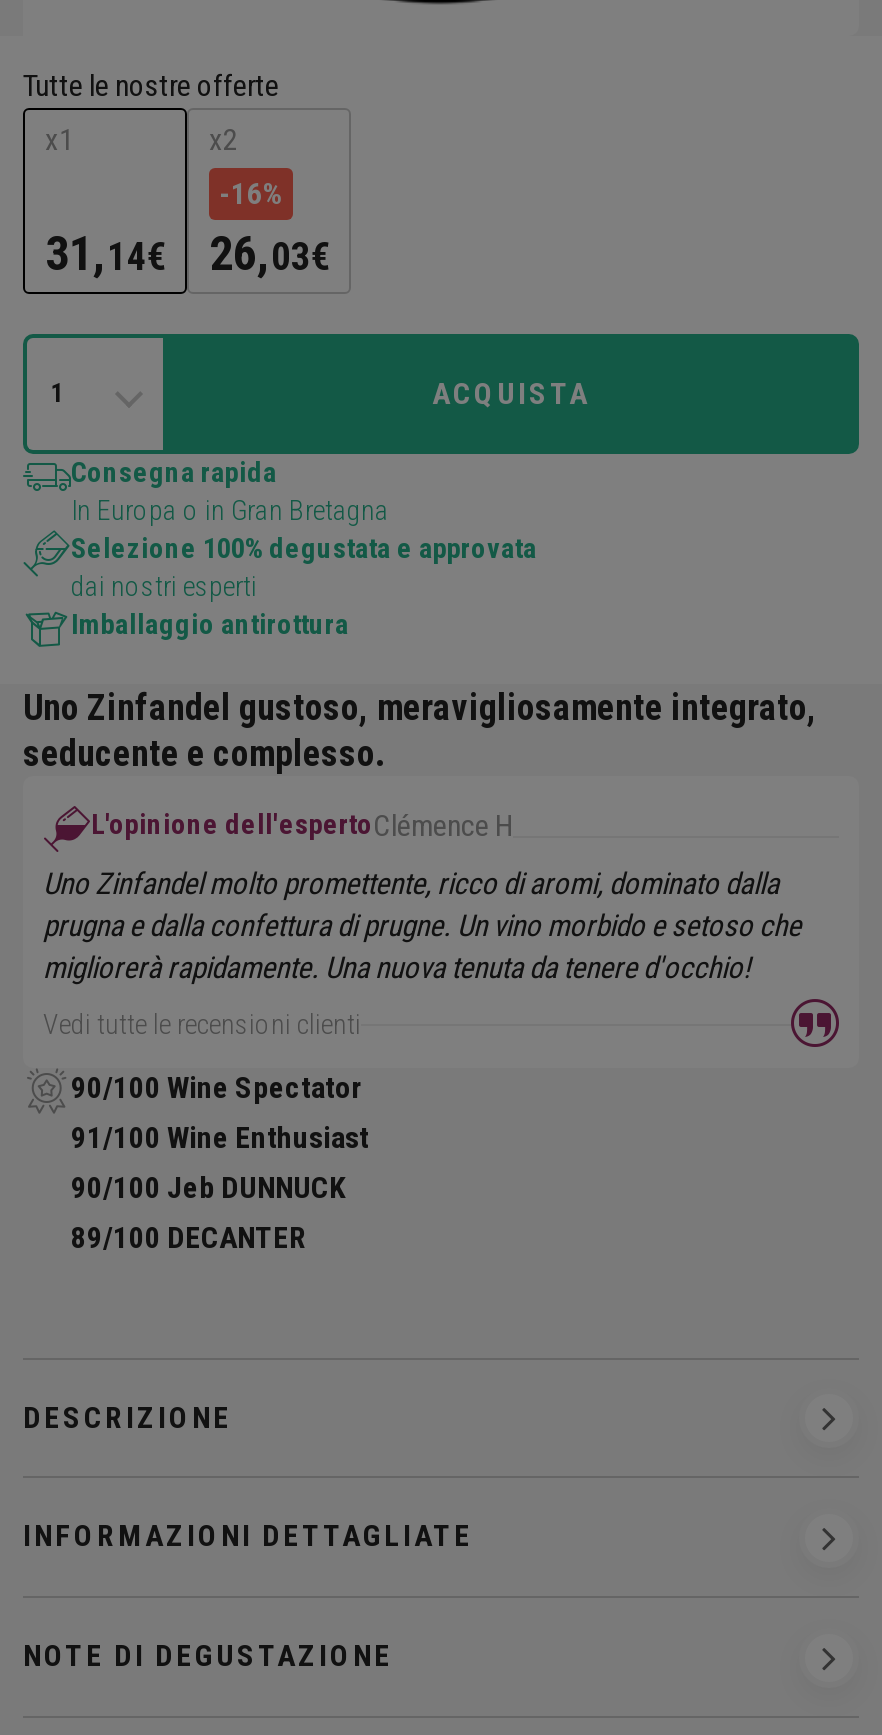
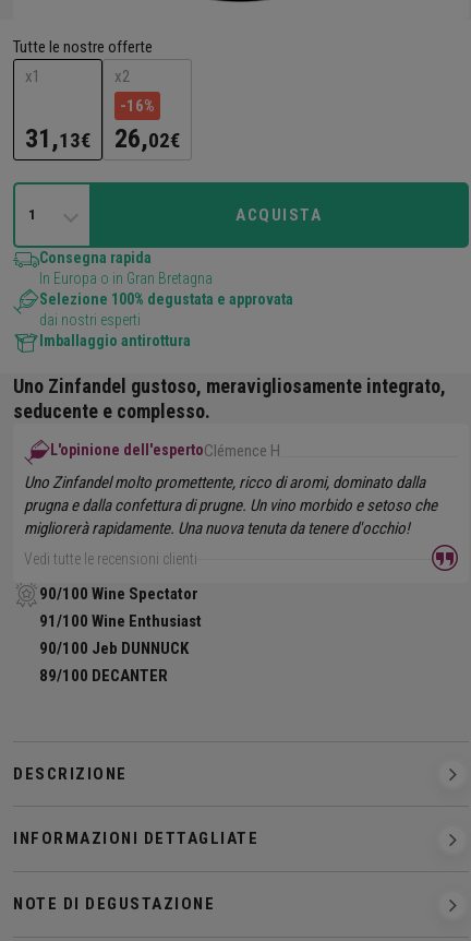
[45,226,165,282] 31, 14€ -> [25,123,90,154] 31, 13€
[209,226,329,282] 26,03€ -> [114,123,180,154] 26,02€

